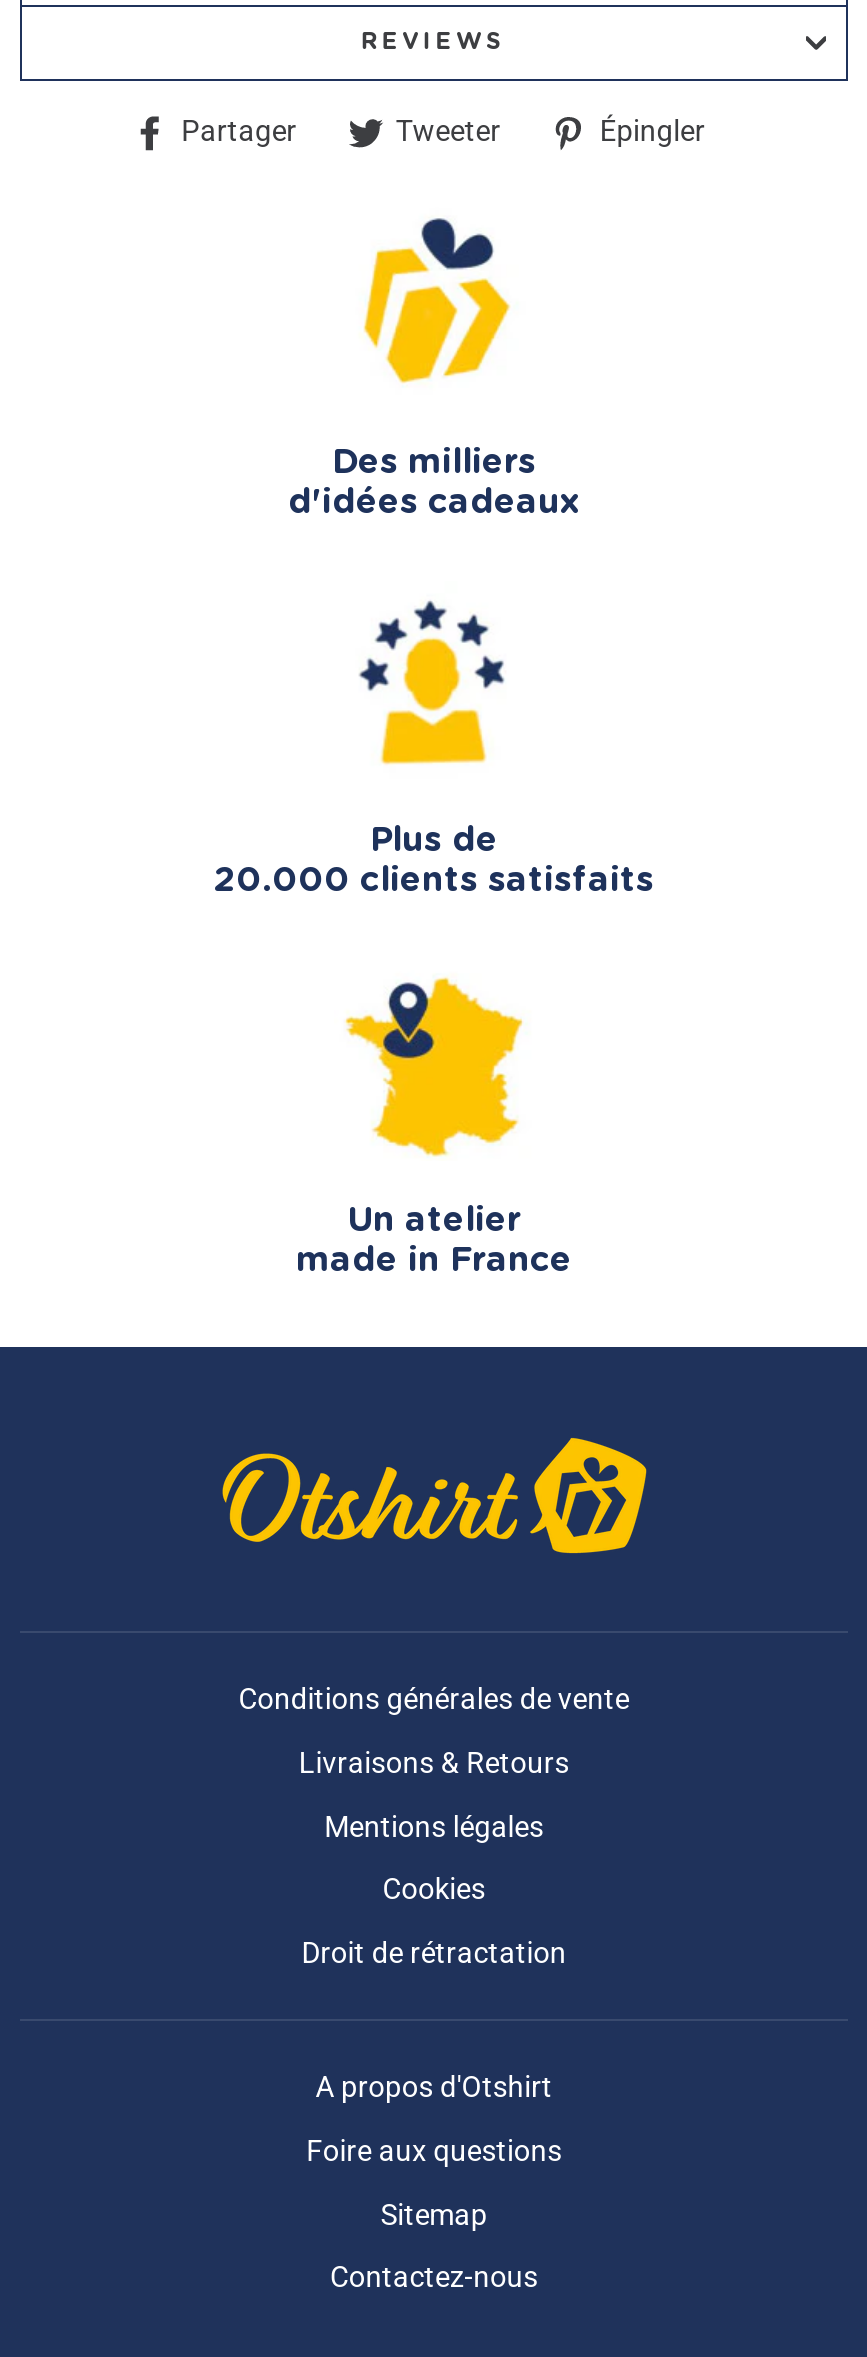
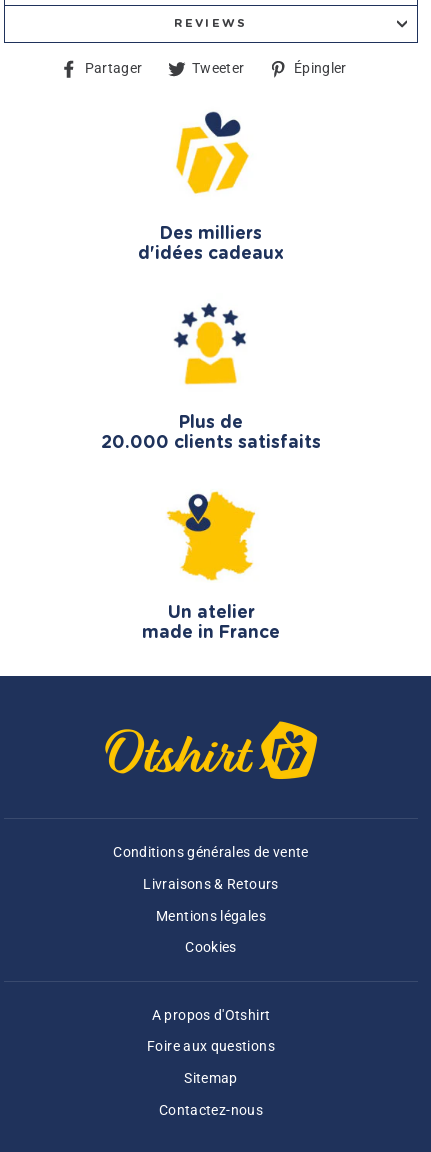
[301,1937,567,1971] Droit de rétractation -> none

